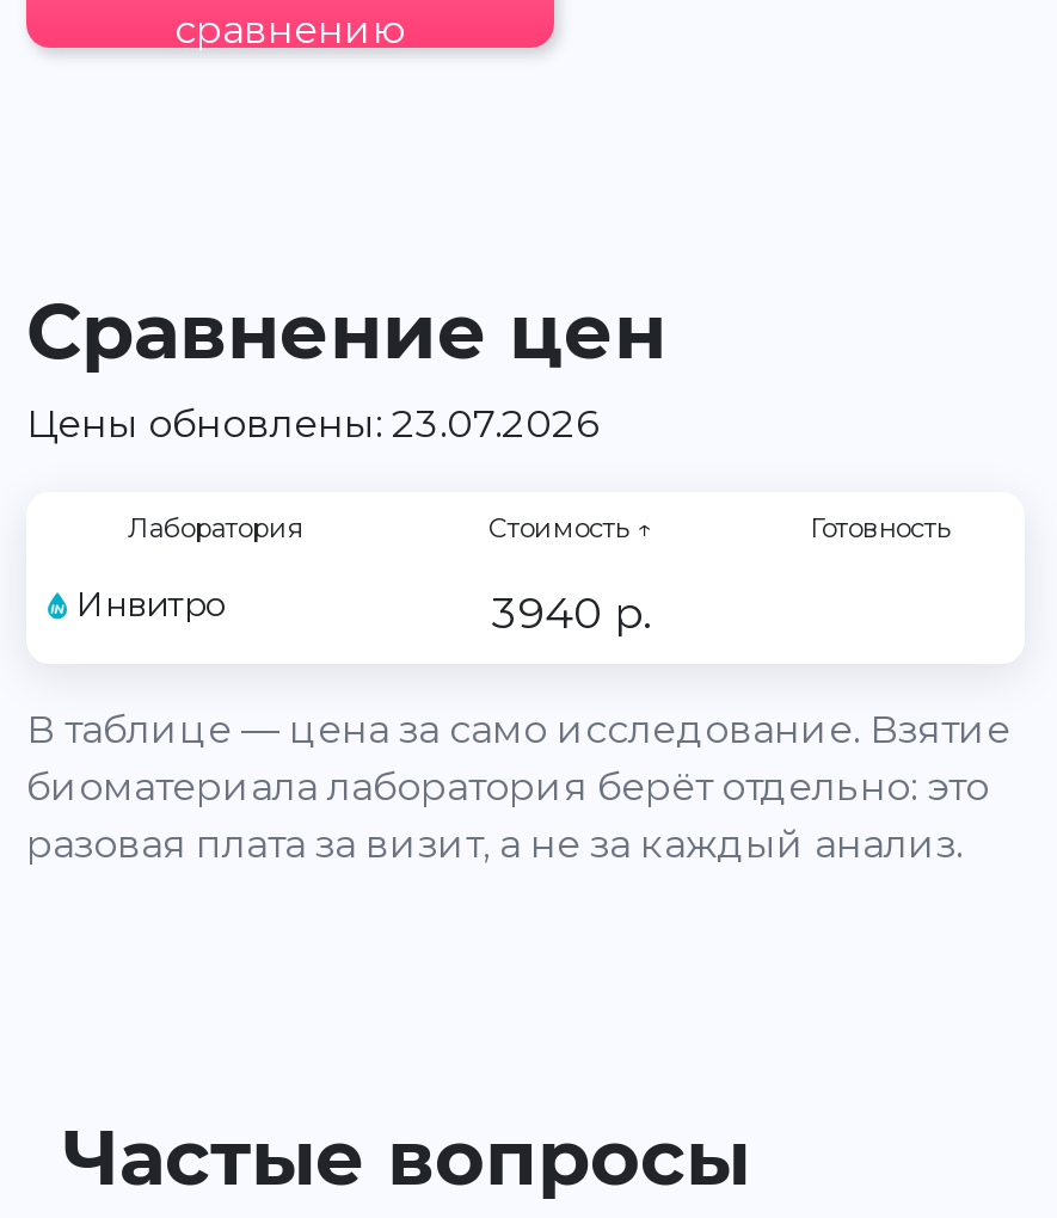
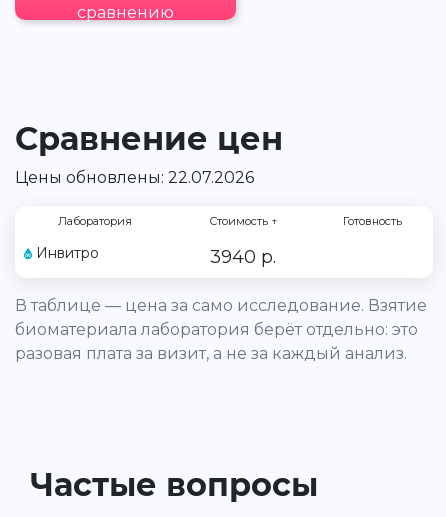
[26,401,597,447] Цены обновлены: 23.07.2026 -> [15,168,254,187] Цены обновлены: 22.07.2026

